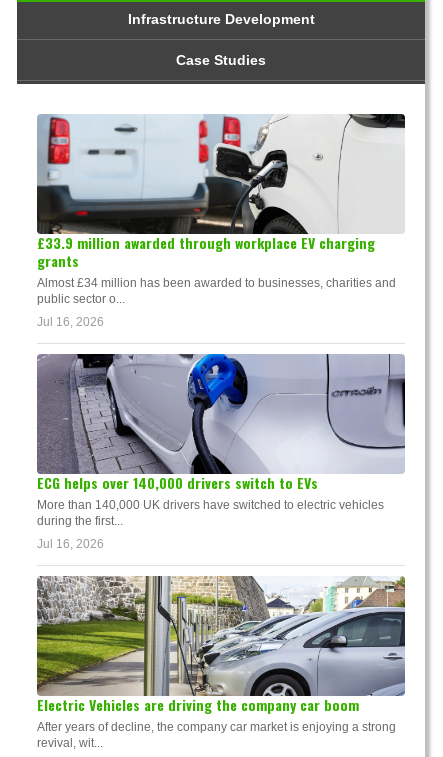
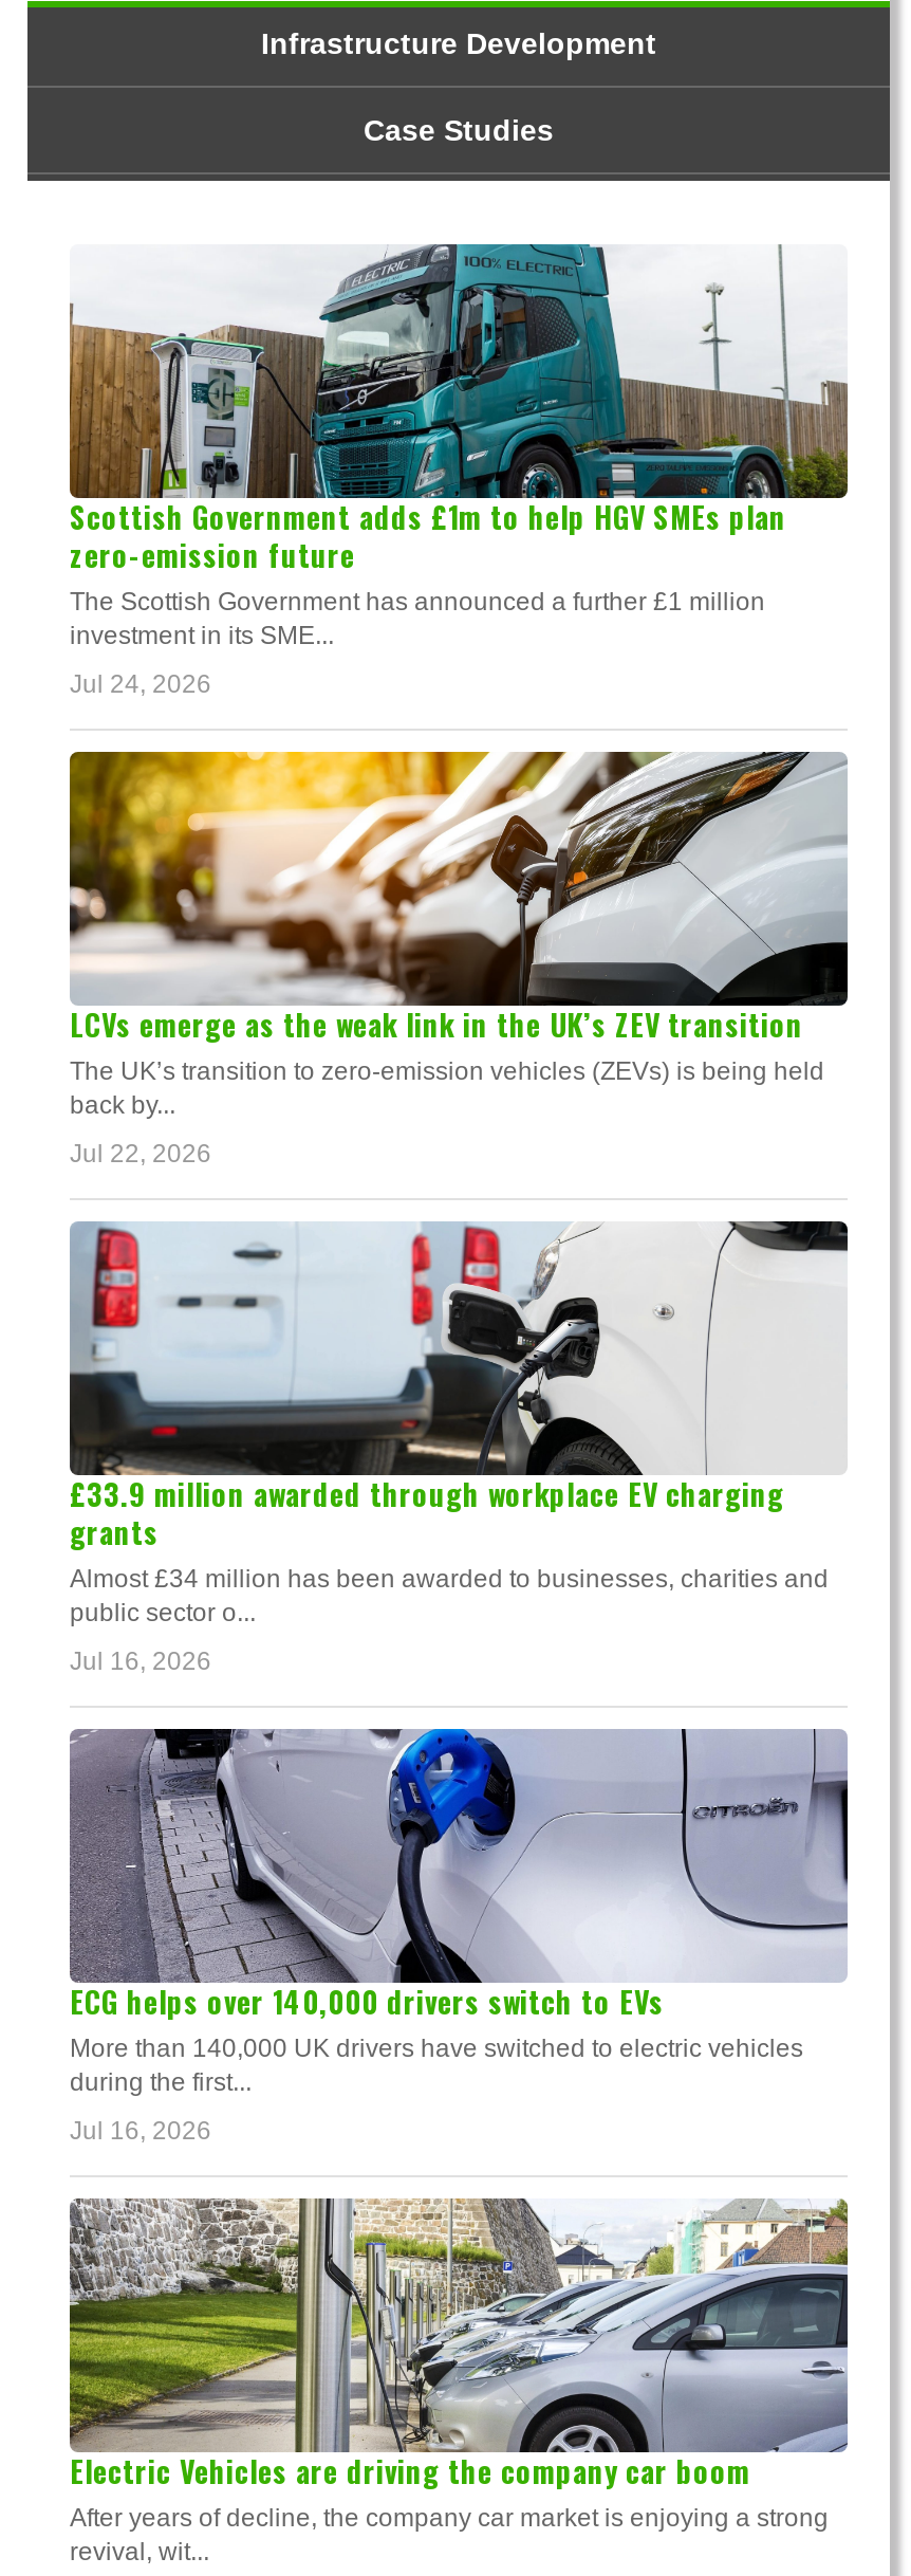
none -> [68,243,850,699] [image] | Scottish Government adds £1m to help HGV SMEs plan | zero-emission future | The Scottish Government has announced a further £1 million | investment in its SME... | Jul 24, 2026
none -> [68,749,850,1168] [image] | LCVs emerge as the weak link in the UK’s ZEV transition | The UK’s transition to zero-emission vehicles (ZEVs) is being held | back by... | Jul 22, 2026

